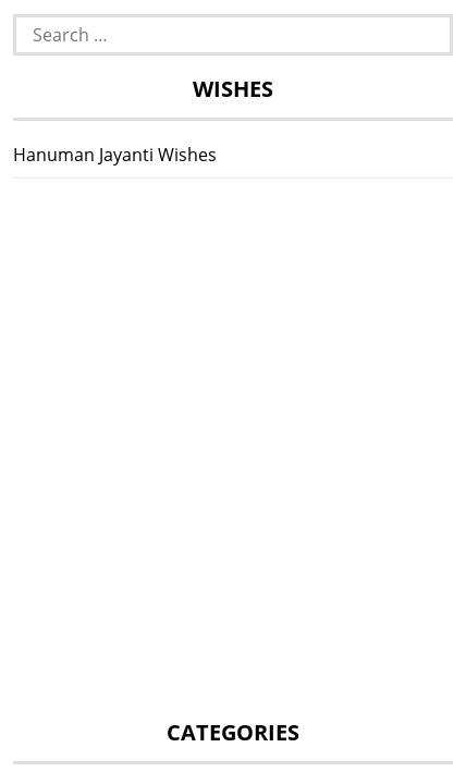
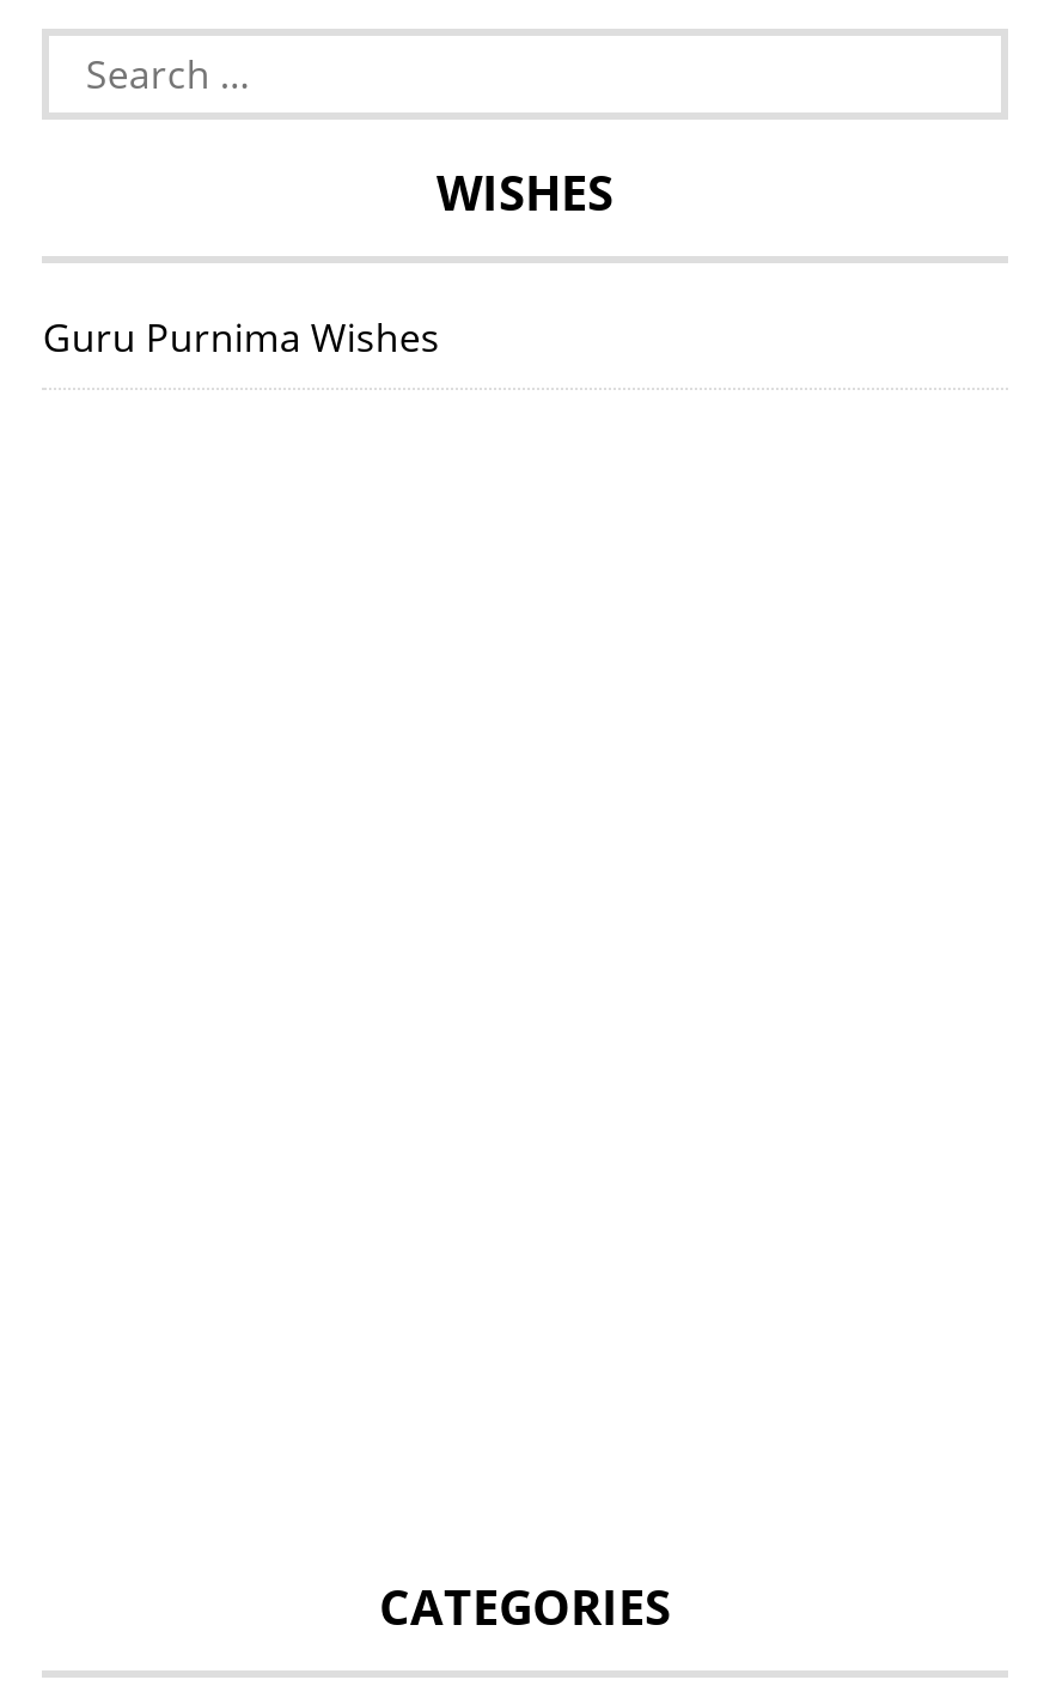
[14,143,217,166] Hanuman Jayanti Wishes -> [43,311,440,364] Guru Purnima Wishes

